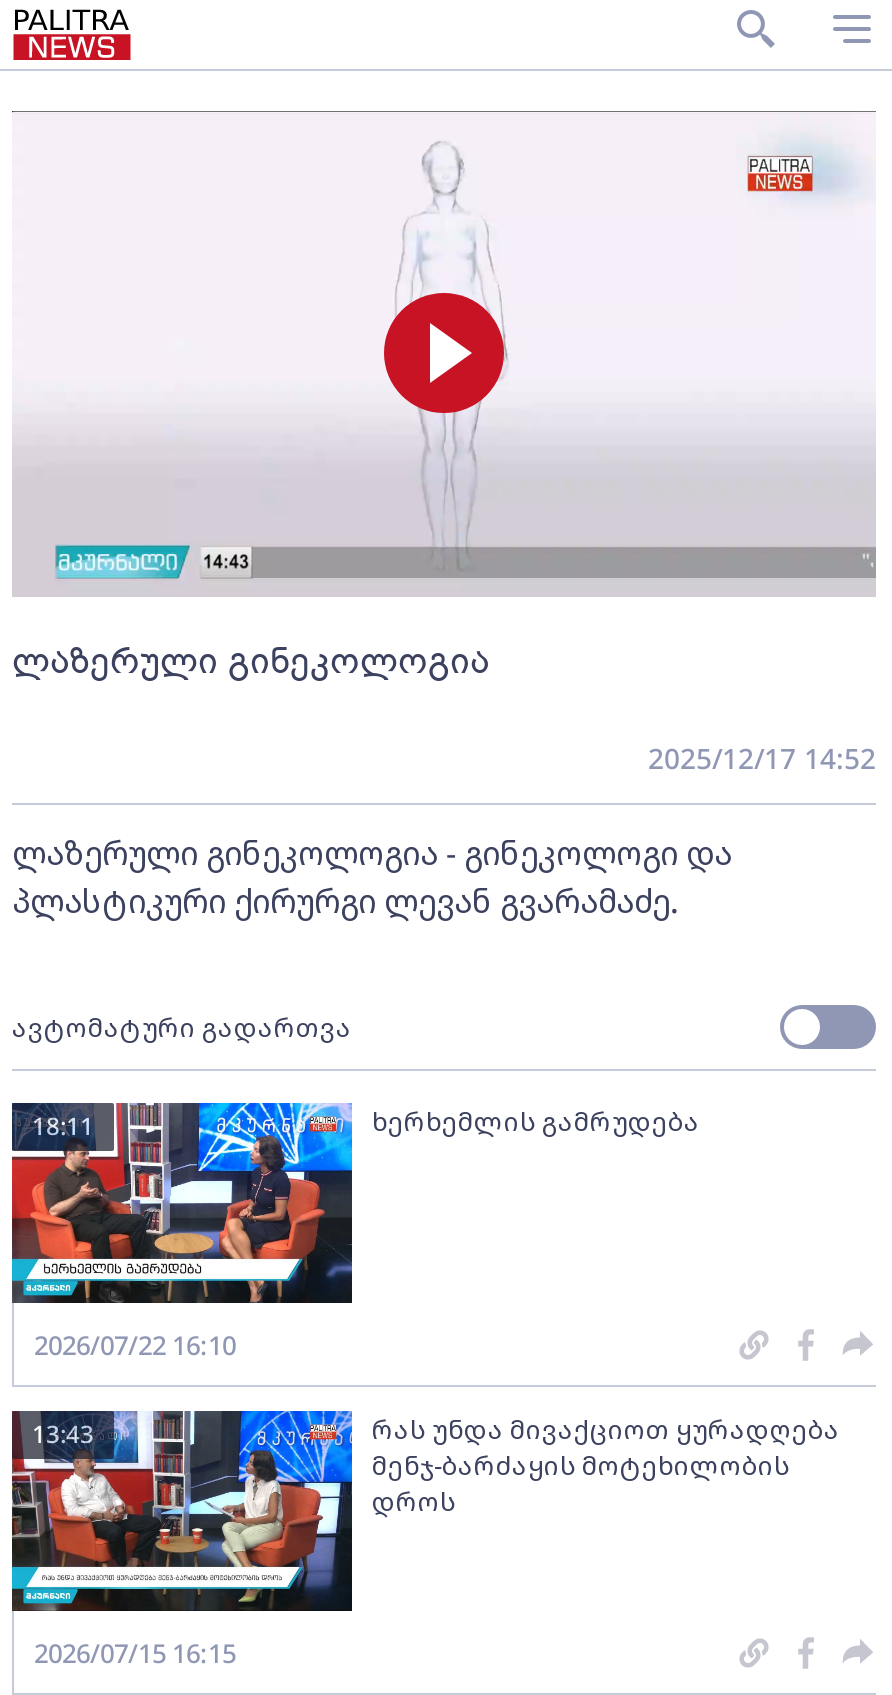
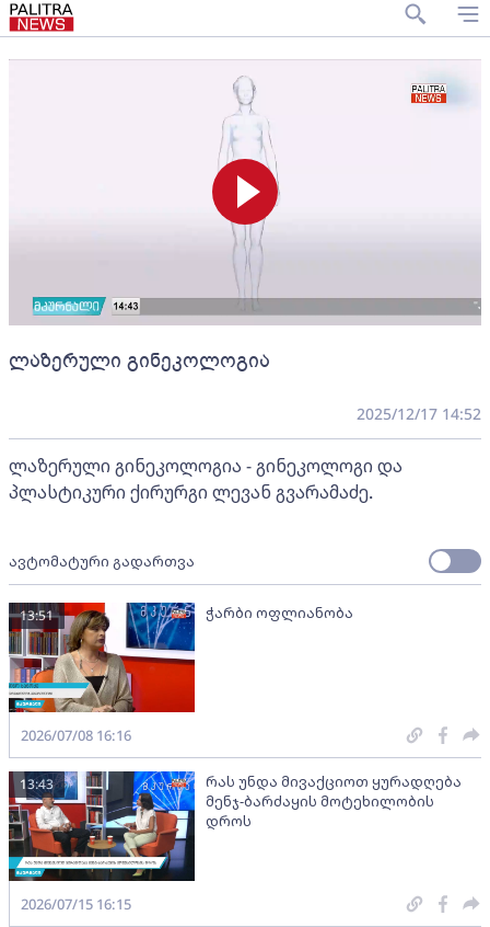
[10,1101,700,1305] [image] | ხერხემლის გამრუდება | 18:11 -> [8,602,353,713] [image] | ჭარბი ოფლიანობა | 13:51
[34,1327,236,1363] 2026/07/22 16:10 -> [21,725,131,745] 2026/07/08 16:16

